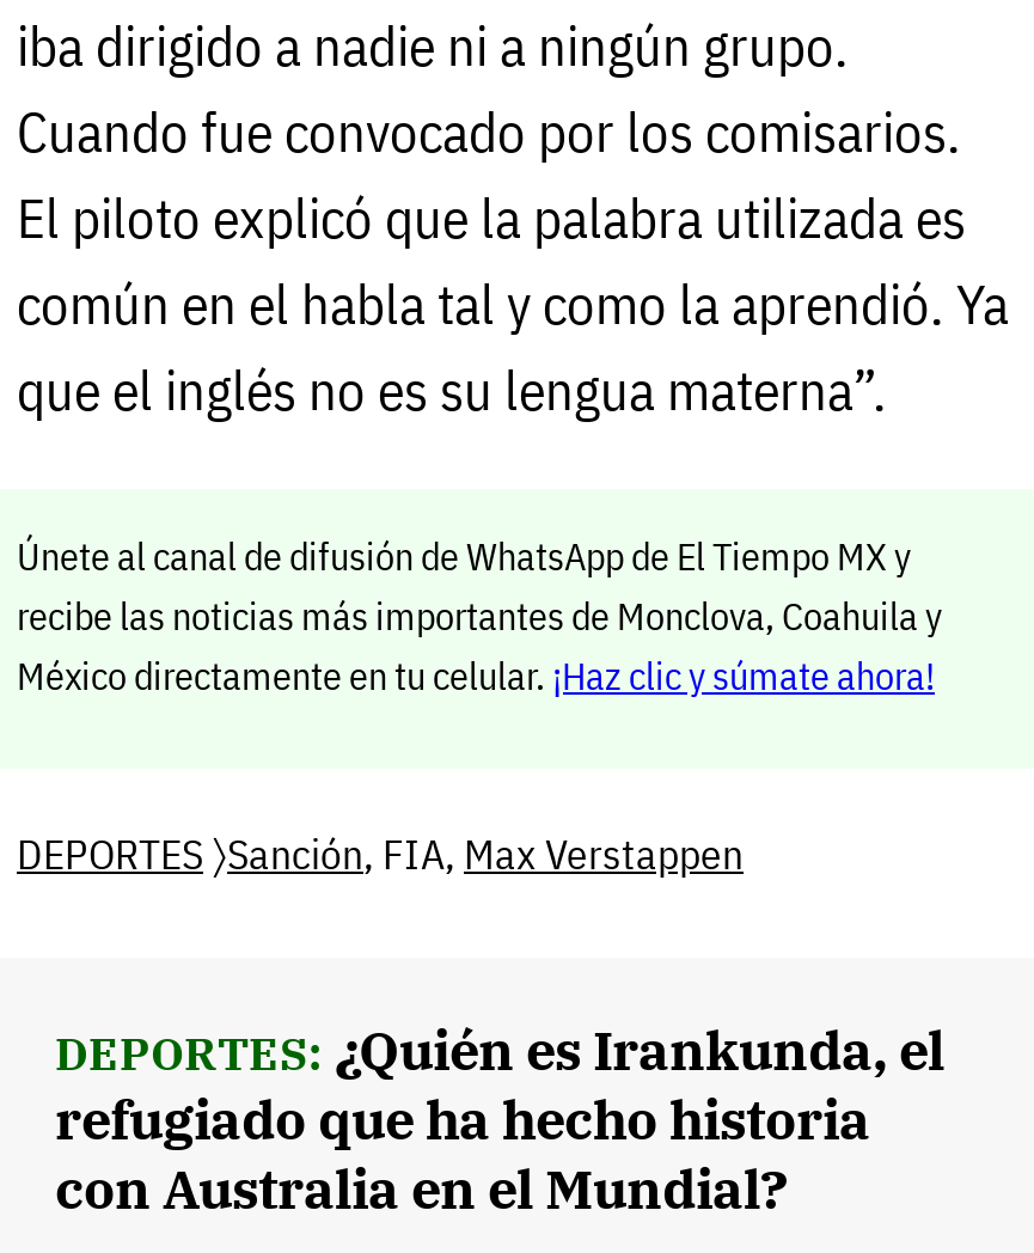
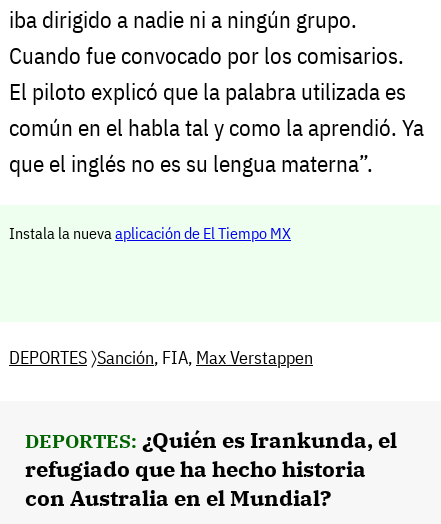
[17,532,942,699] Únete al canal de difusión de WhatsApp de El Tiempo MX y | recibe las noticias más importantes de Monclova, Coahuila y | México directamente en tu celular. ¡Haz clic y súmate ahora! -> [9,223,291,243] Instala la nueva aplicación de El Tiempo MX

